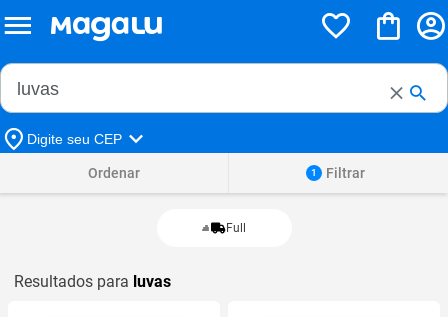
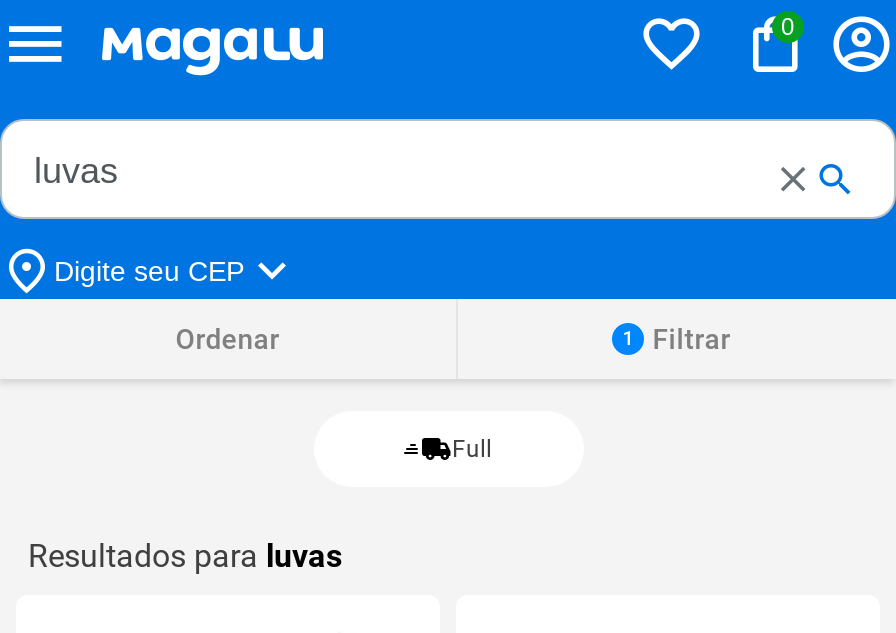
none -> [781,13,795,41] 0

